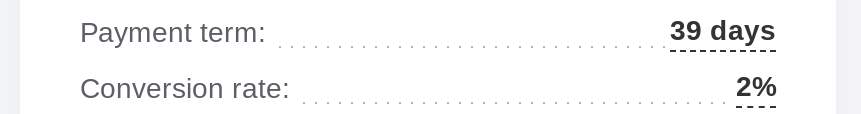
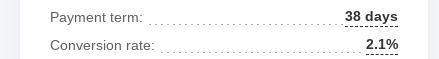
[670,14,776,46] 39 days -> [345,8,398,24] 38 days
[736,70,776,102] 2% -> [366,36,398,52] 2.1%

